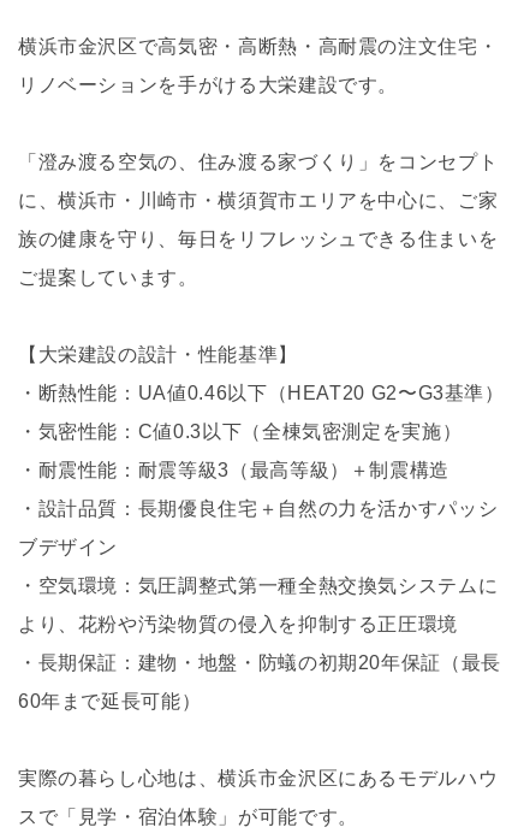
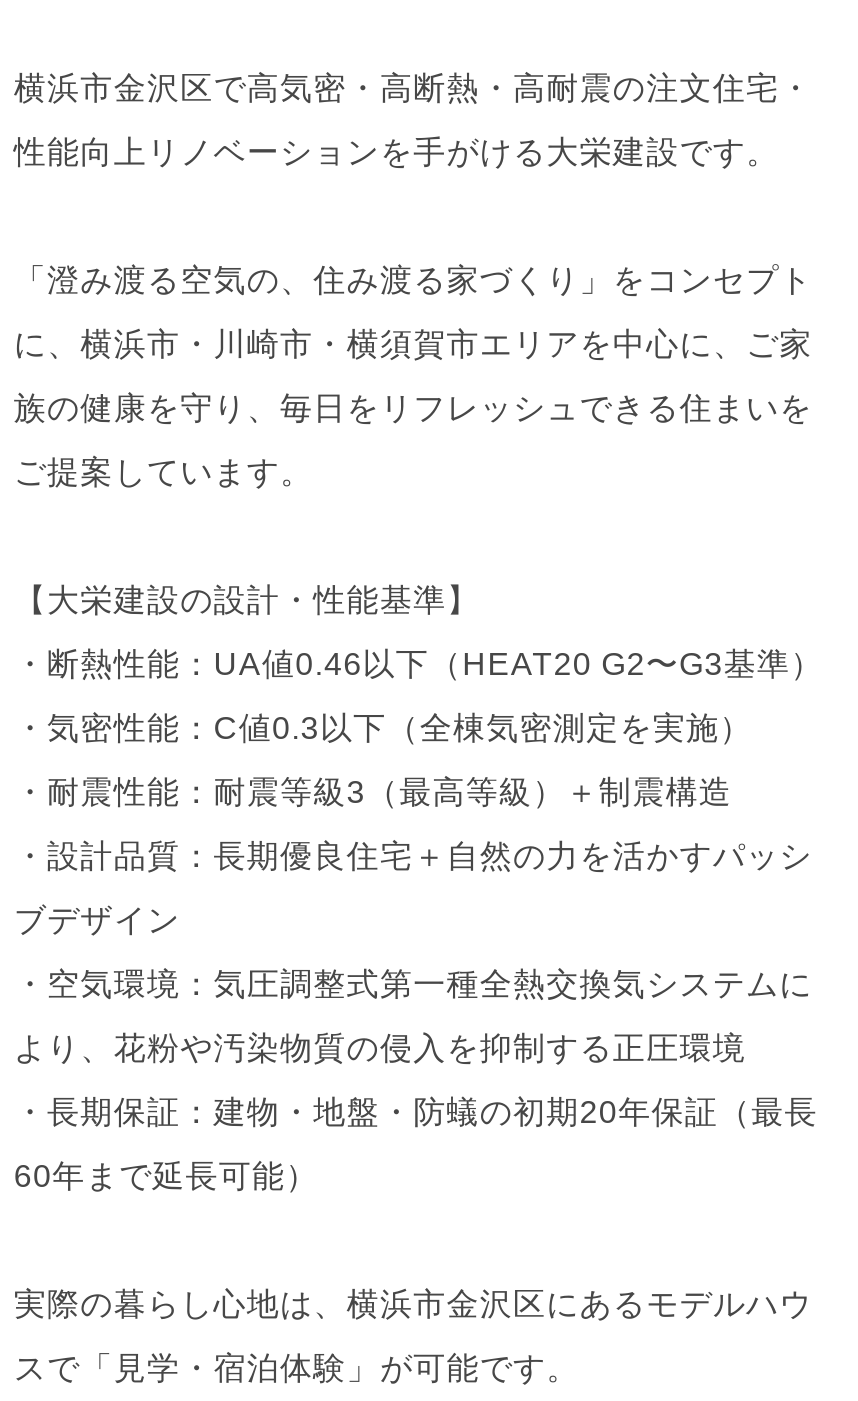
[18,75,398,95] リノベーションを手がける大栄建設です。 -> [14,135,779,169] 性能向上リノベーションを手がける大栄建設です。

